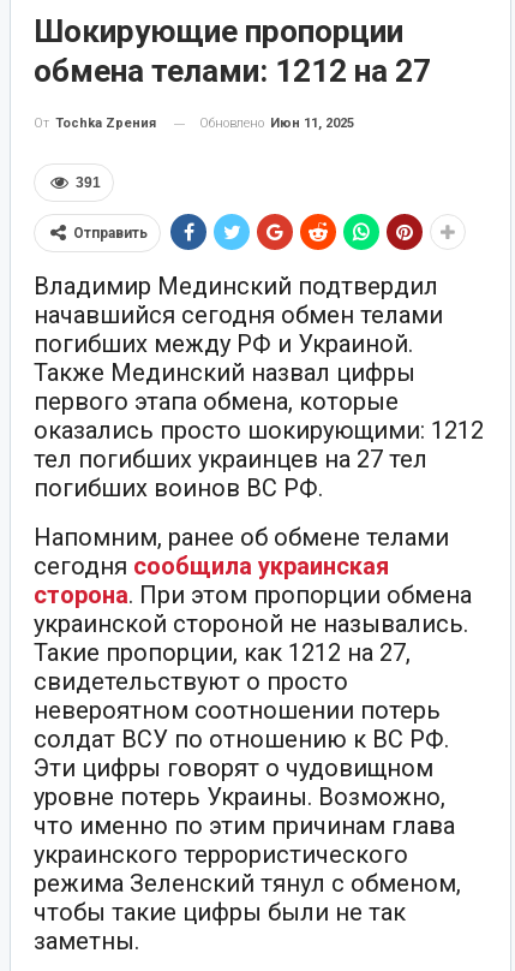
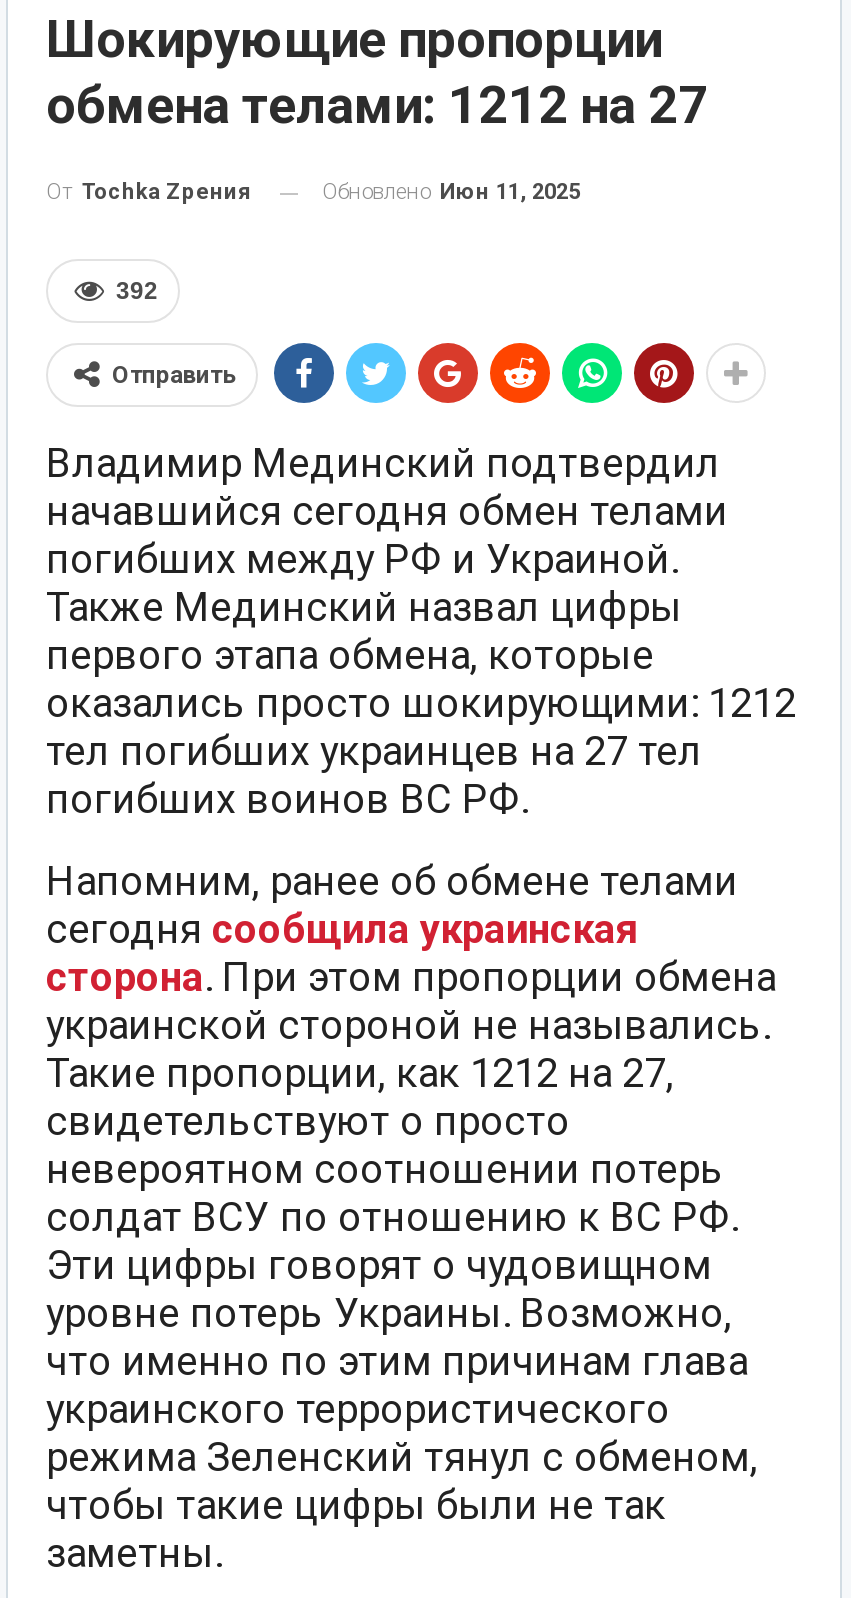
[76,174,101,191] 391 -> [116,277,158,305] 392

